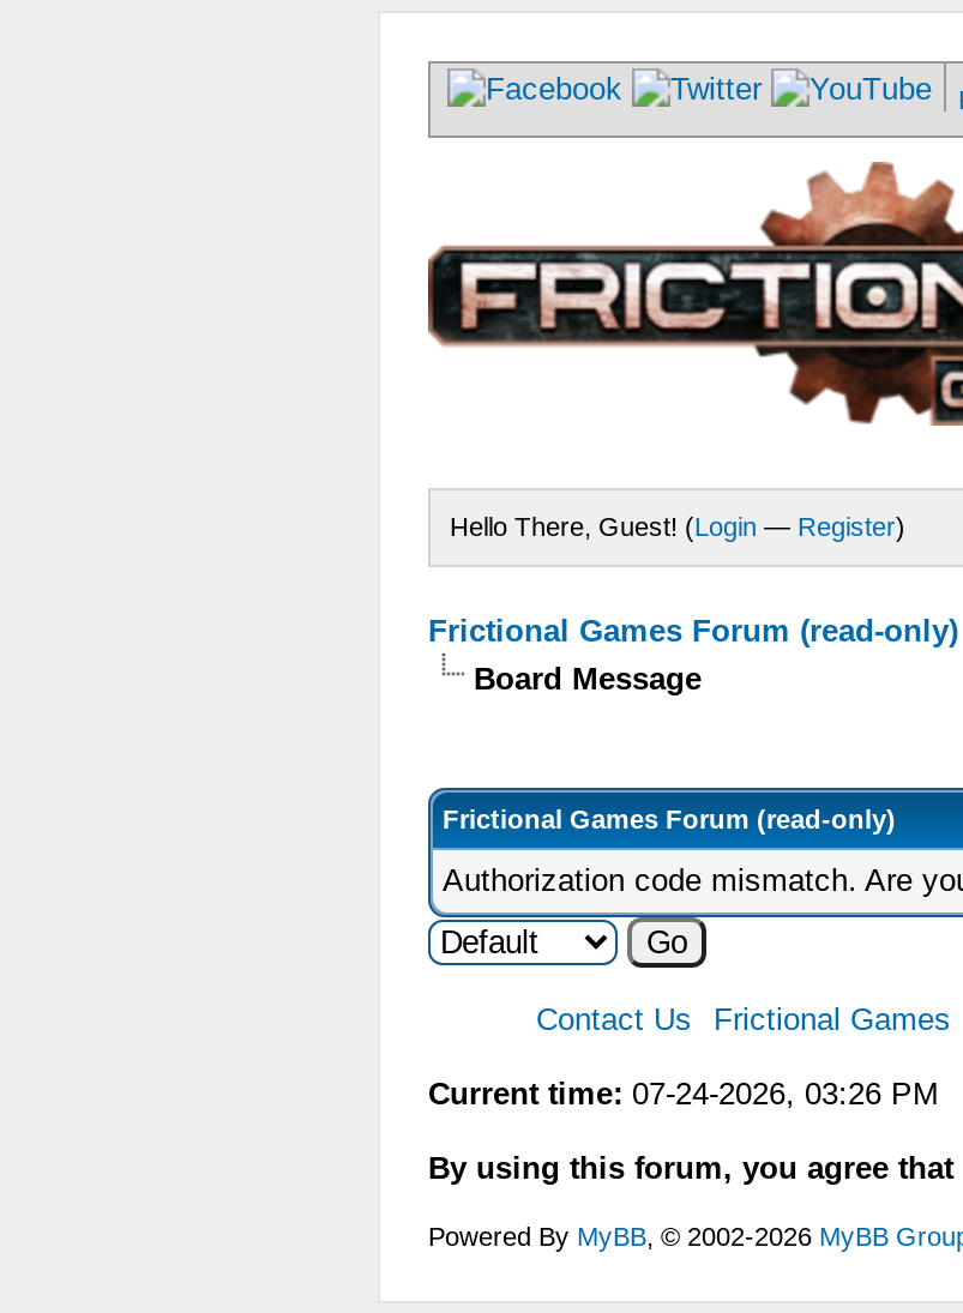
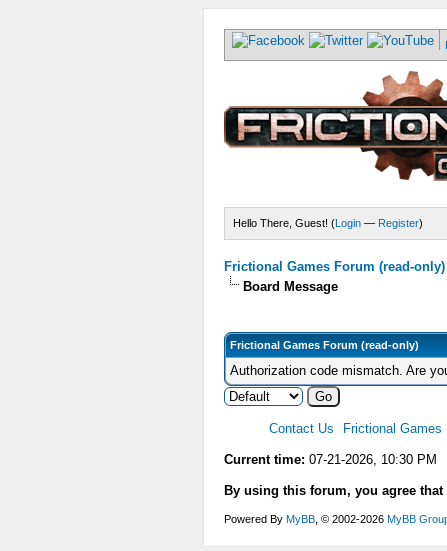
[428,1076,939,1112] Current time: 07-24-2026, 03:26 PM -> [224,452,437,467] Current time: 07-21-2026, 10:30 PM

